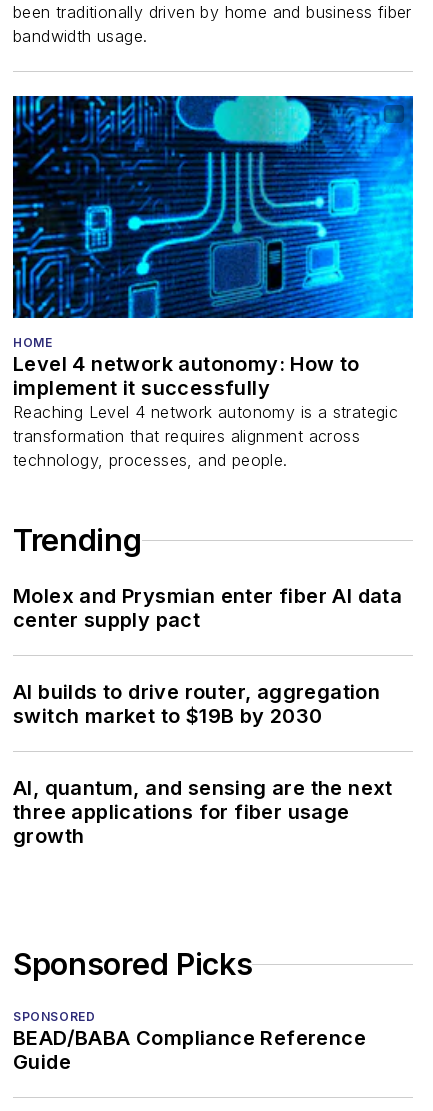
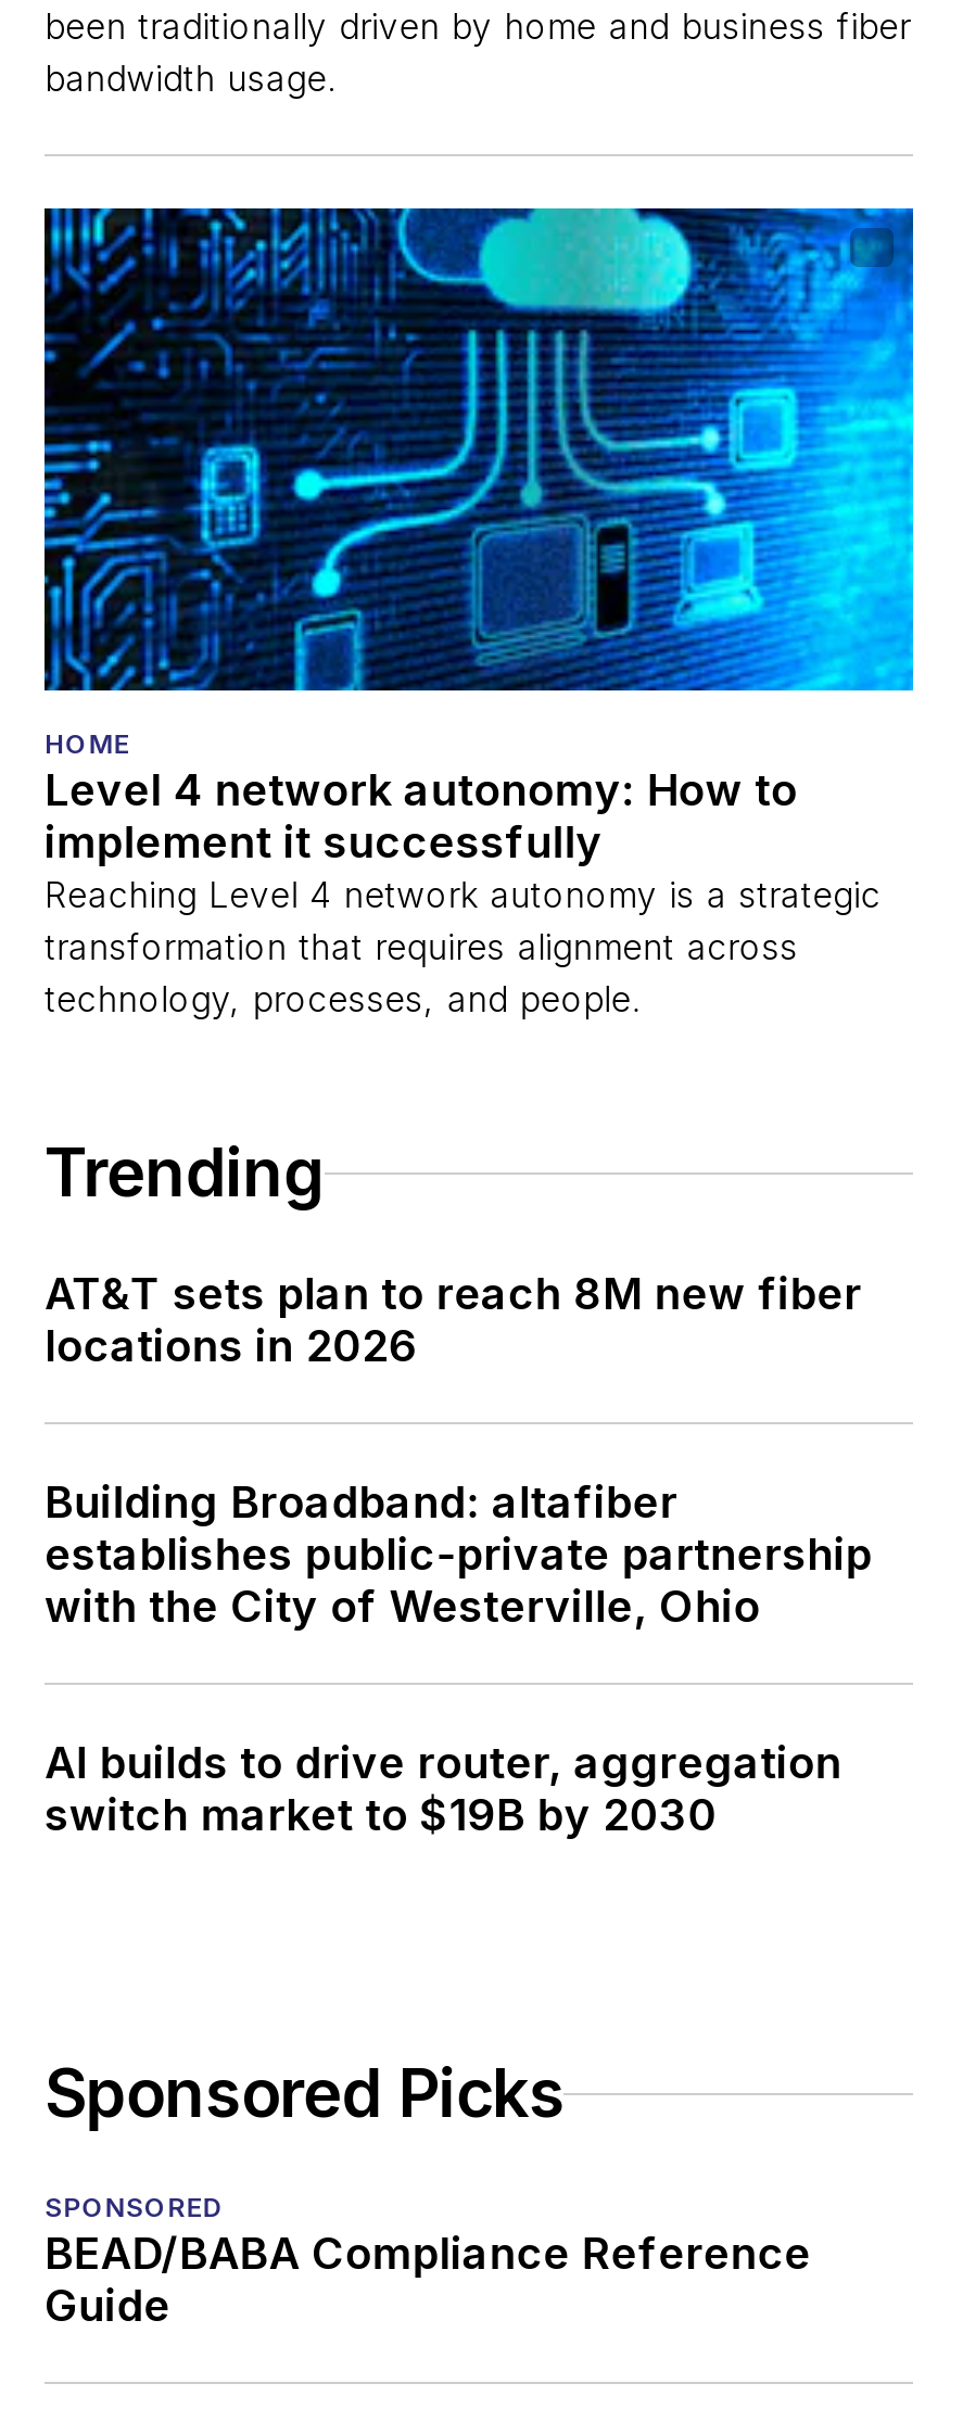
[13,584,402,632] Molex and Prysmian enter fiber AI data | center supply pact -> [45,1269,872,1633] AT&T sets plan to reach 8M new fiber | locations in 2026 | Building Broadband: altafiber | establishes public-private partnership | with the City of Westerville, Ohio
moved [13,680,380,728] -> [45,1738,842,1842]: AI builds to drive router, aggregation | switch market to $19B by 2030
[13,776,393,848] AI, quantum, and sensing are the next | three applications for fiber usage | growth -> none

